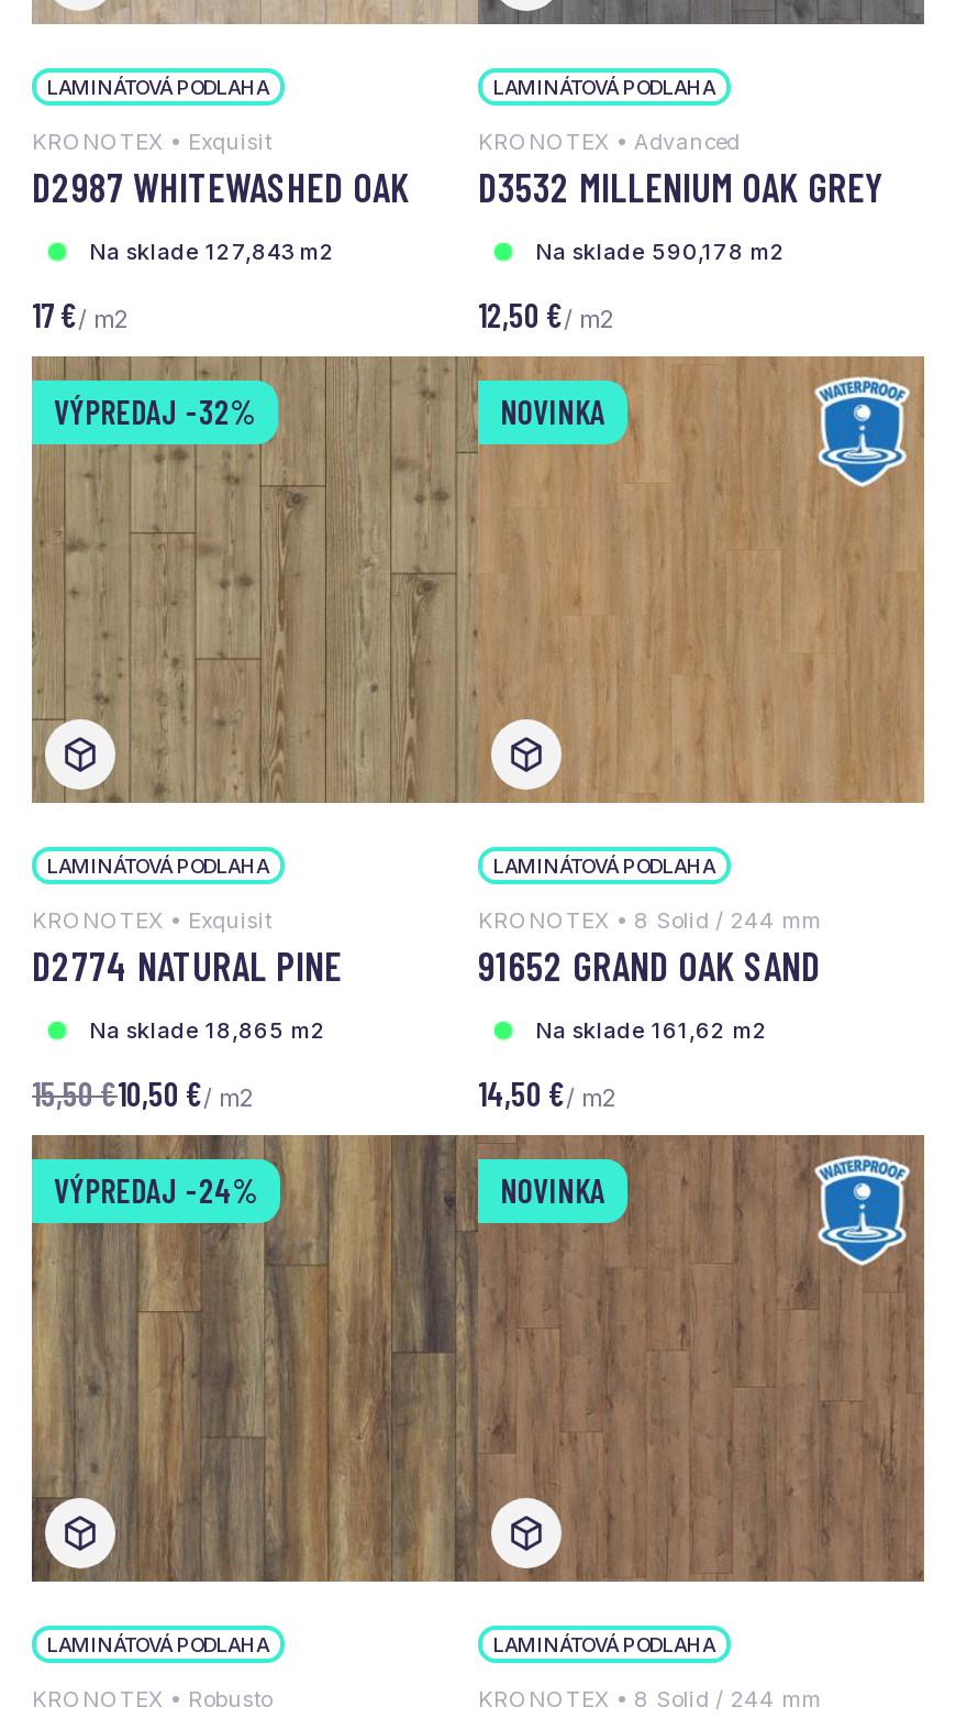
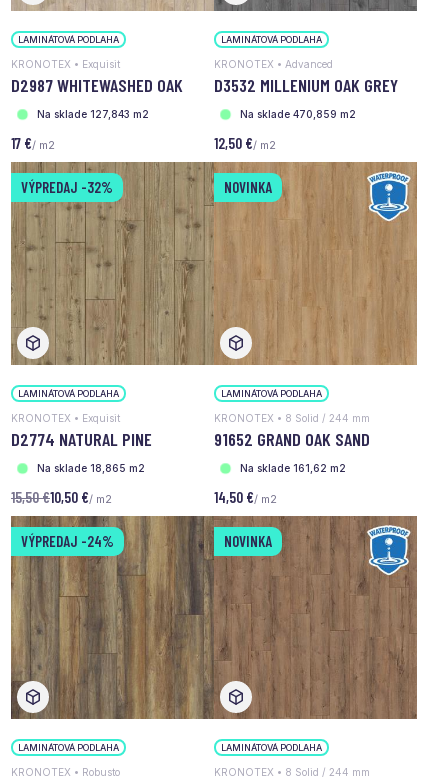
[535,238,786,264] Na sklade 590,178 m2 -> [240,108,356,120] Na sklade 470,859 m2

